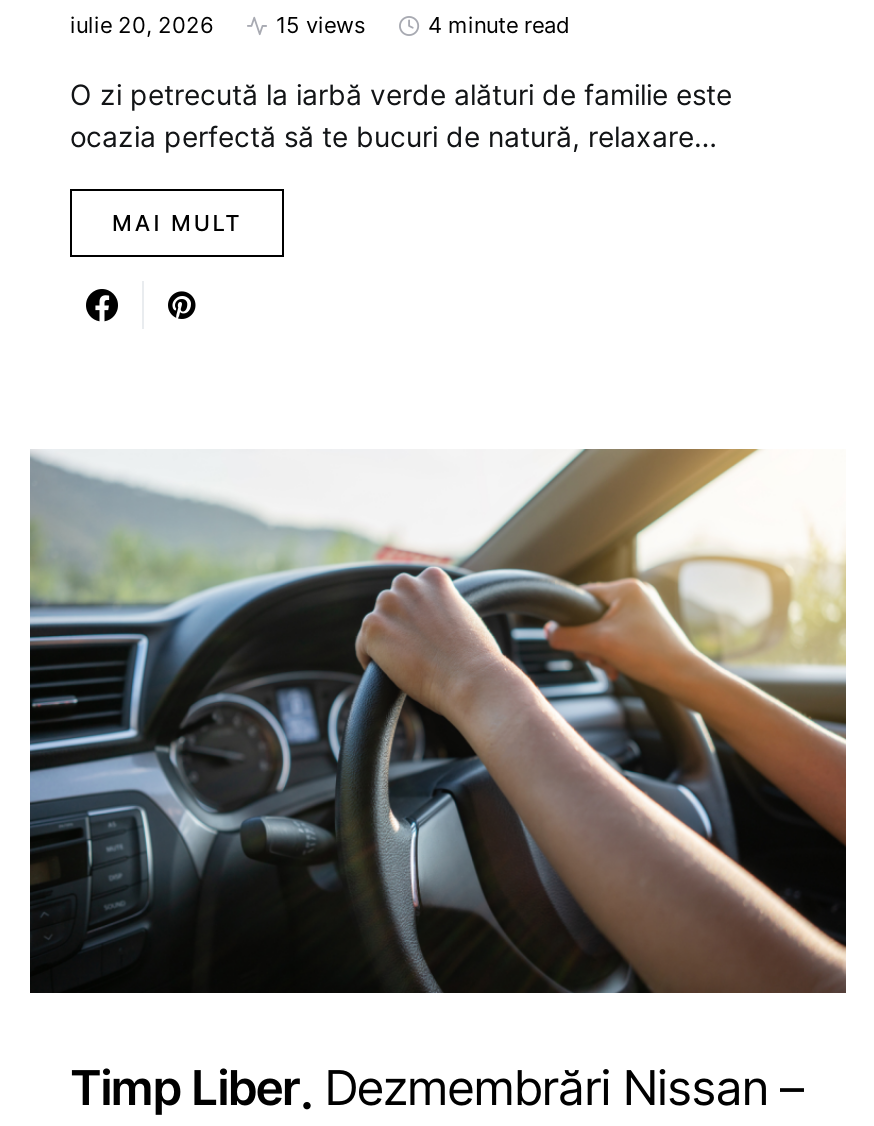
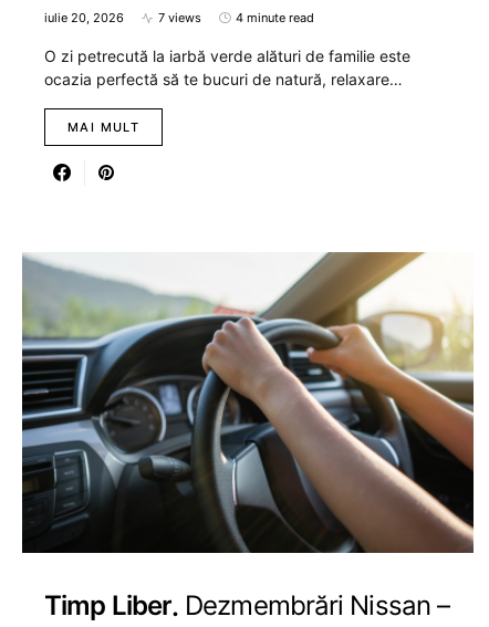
[276,12,366,40] 15 views -> [158,10,201,26] 7 views

